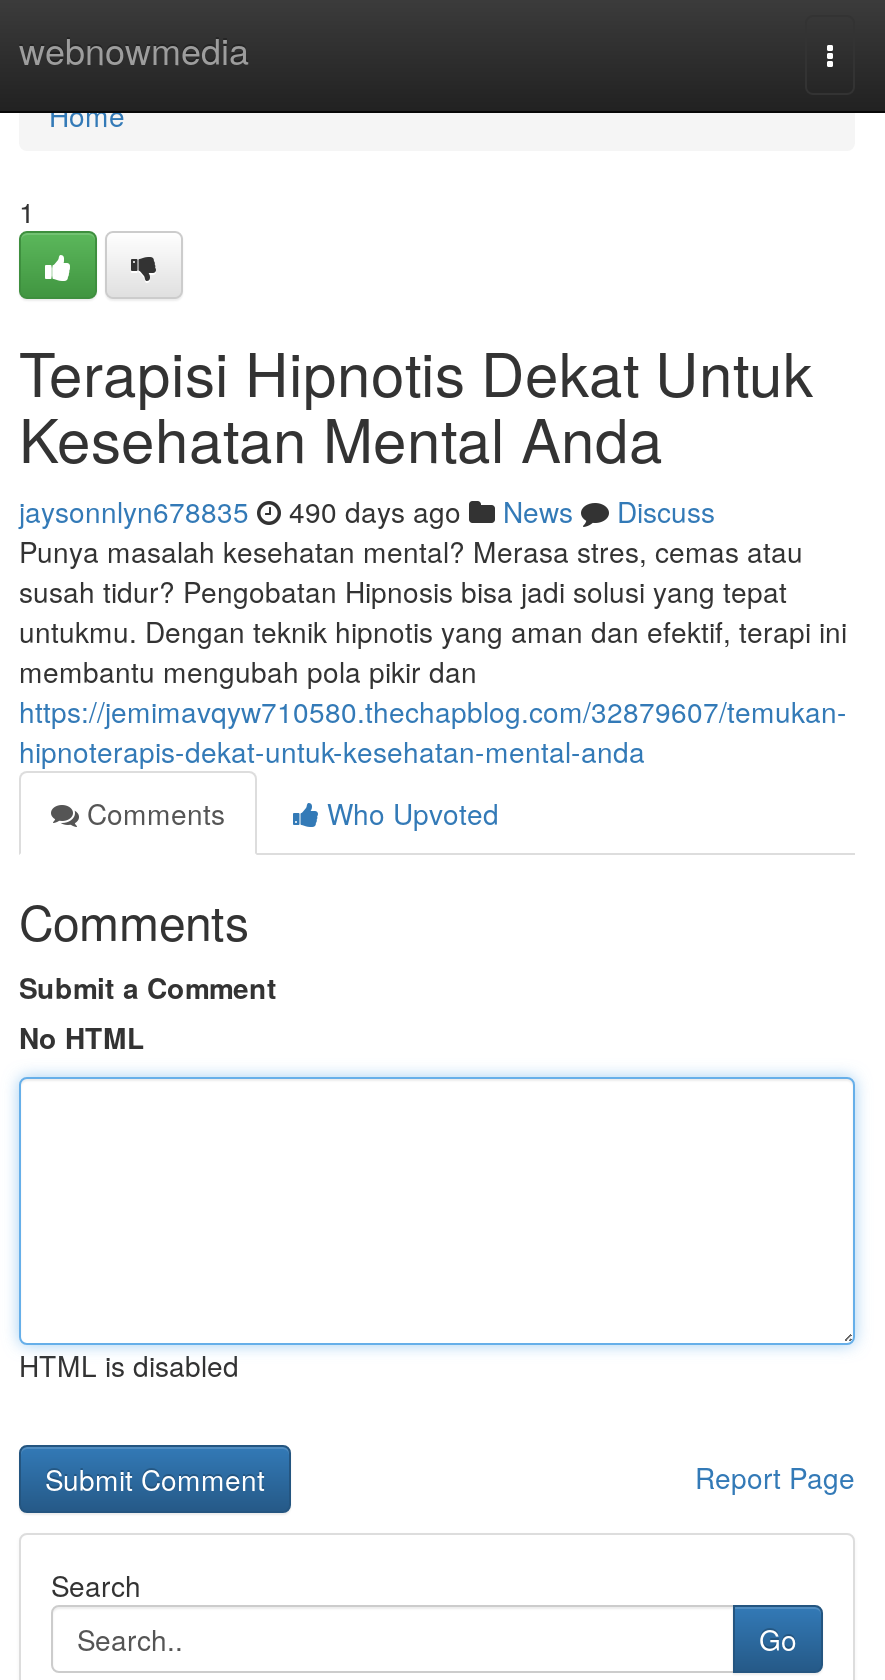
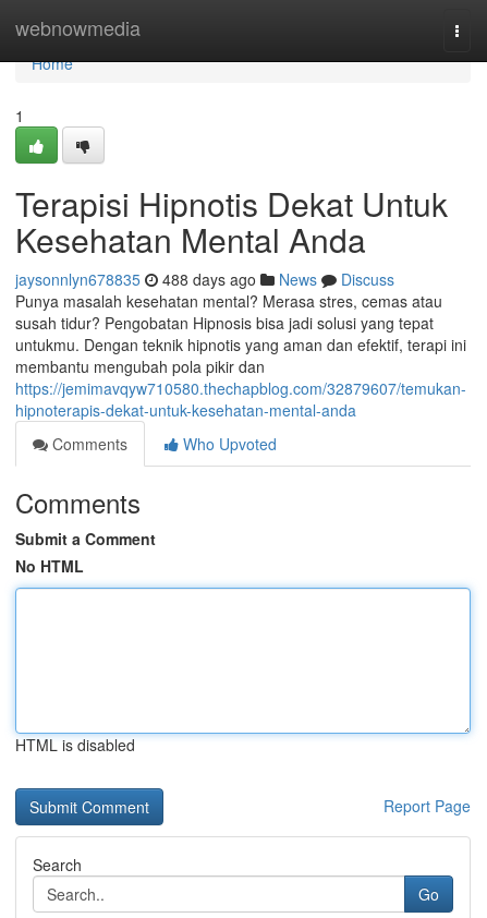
[19,491,715,531] jaysonnlyn678835 490 days ago News Discuss -> [15,268,394,290] jaysonnlyn678835 488 days ago News Discuss

